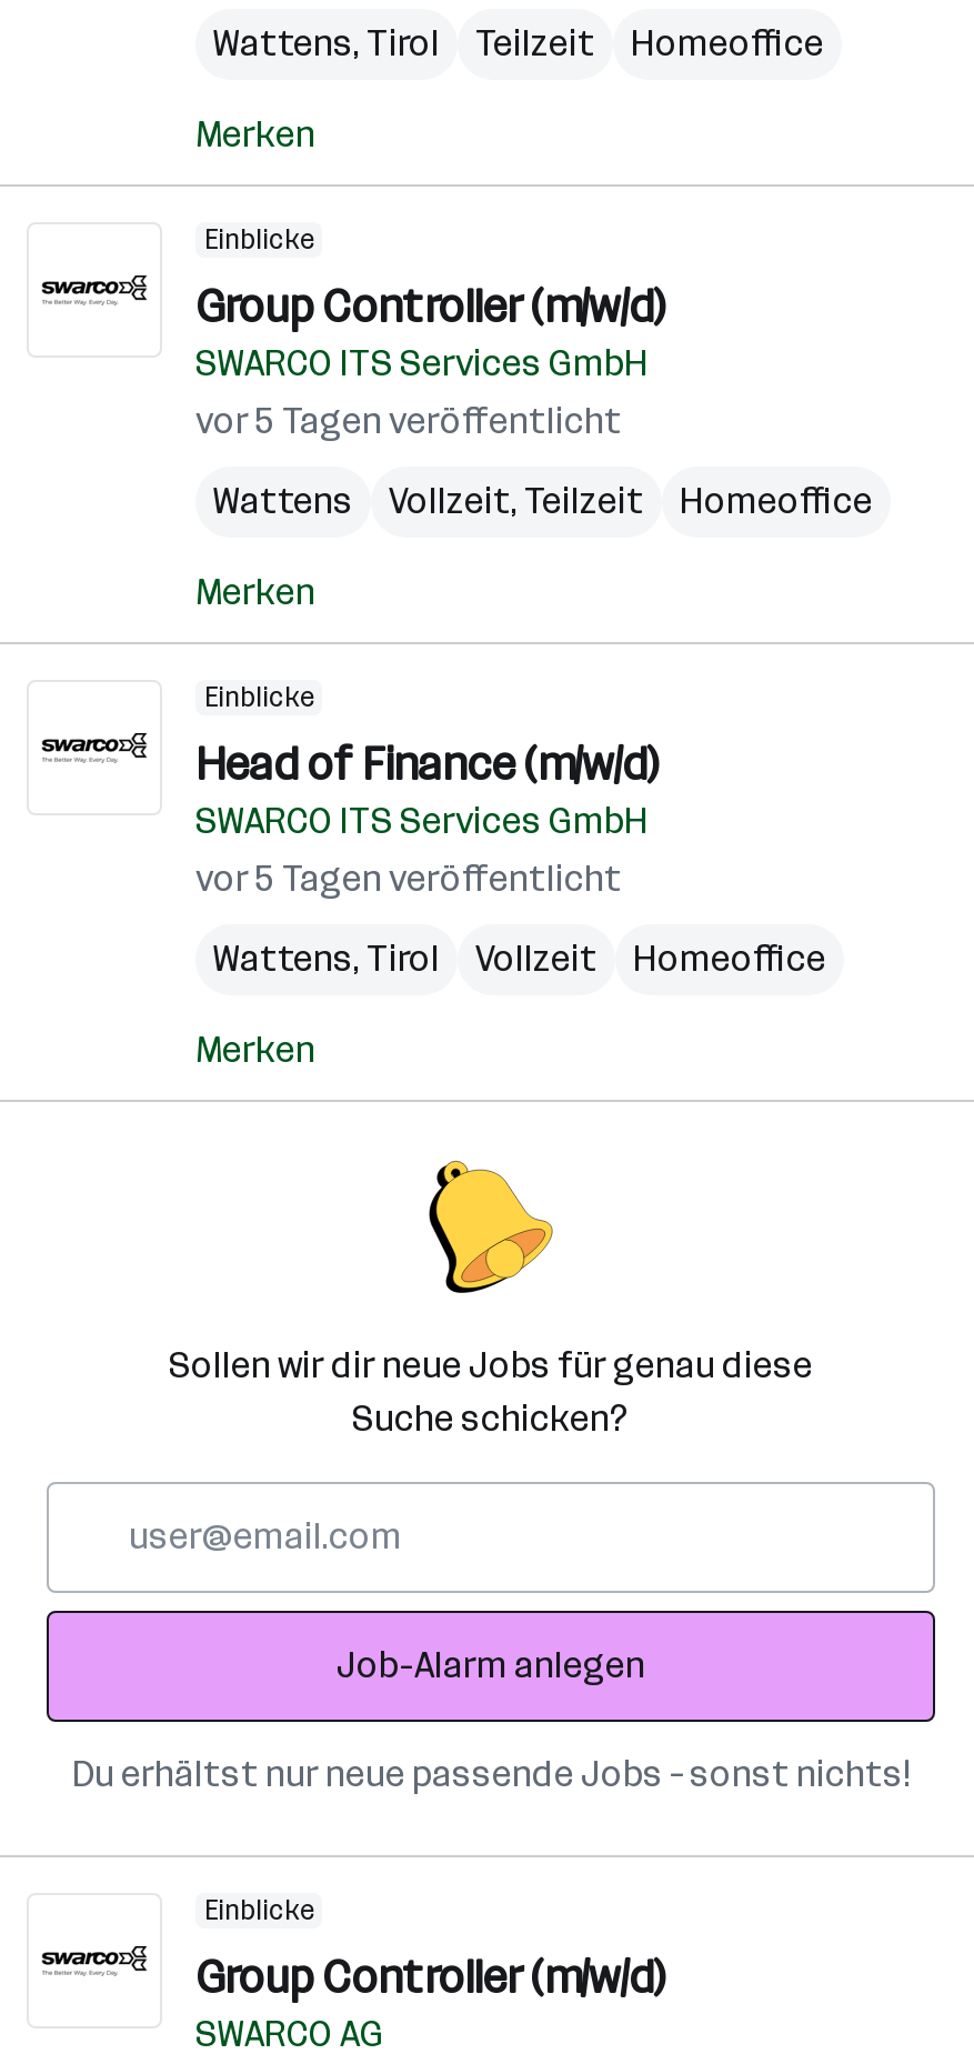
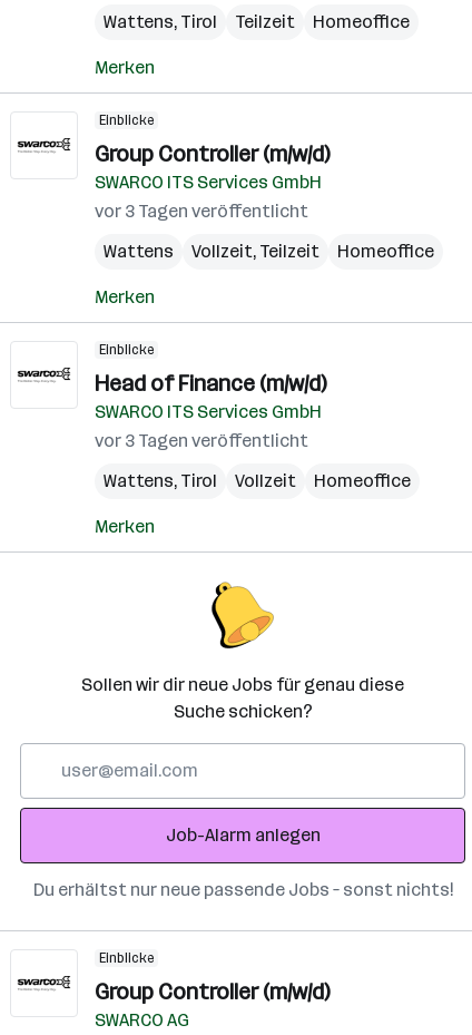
[195,400,622,442] vor 5 Tagen veröffentlicht -> [95,201,308,222] vor 3 Tagen veröffentlicht
[195,858,622,900] vor 5 Tagen veröffentlicht -> [95,430,308,451] vor 3 Tagen veröffentlicht

